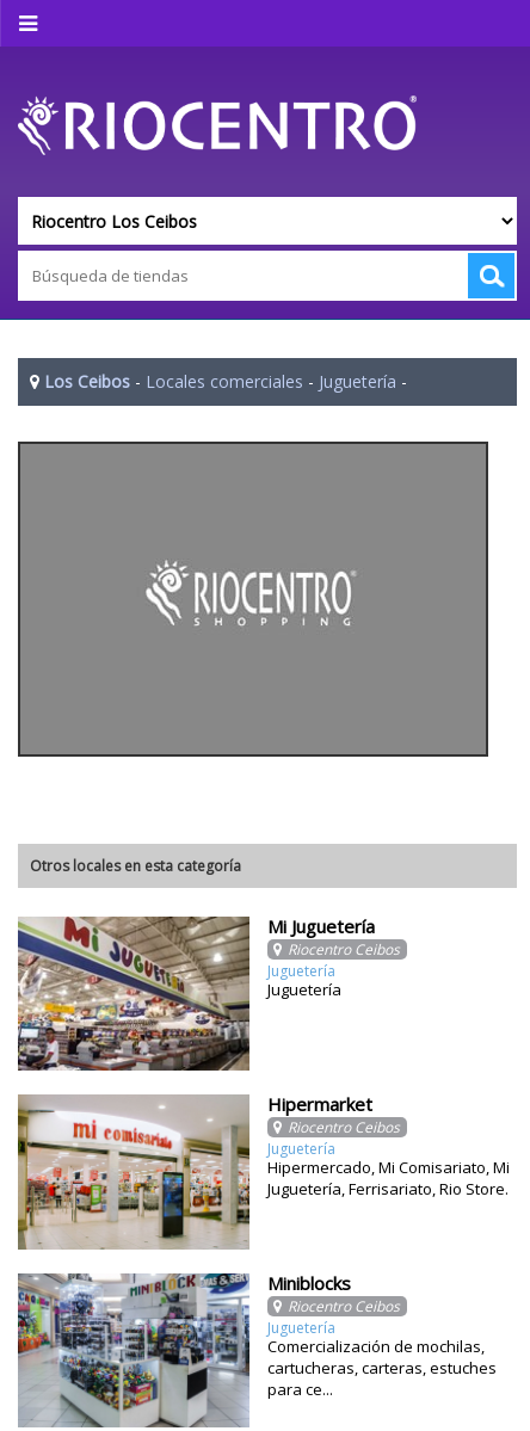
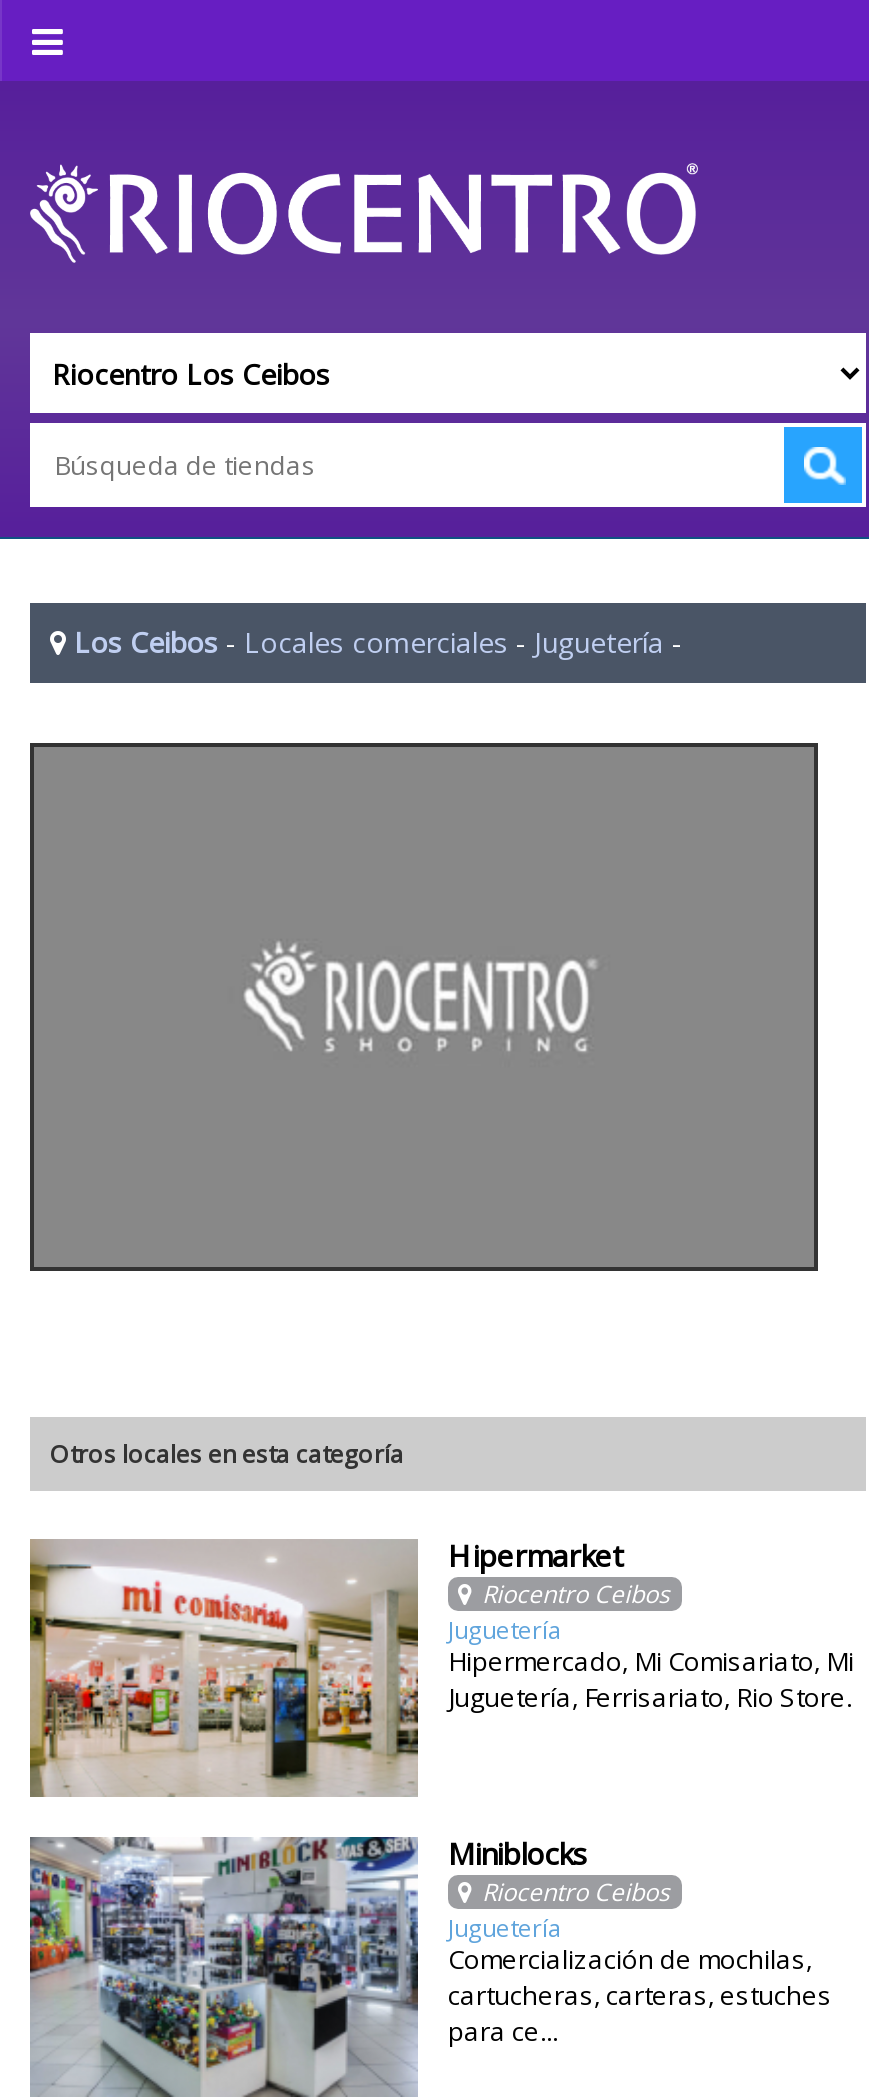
[17,914,400,1072] [image] | Mi Juguetería | Riocentro Ceibos | Juguetería | Juguetería -> none

